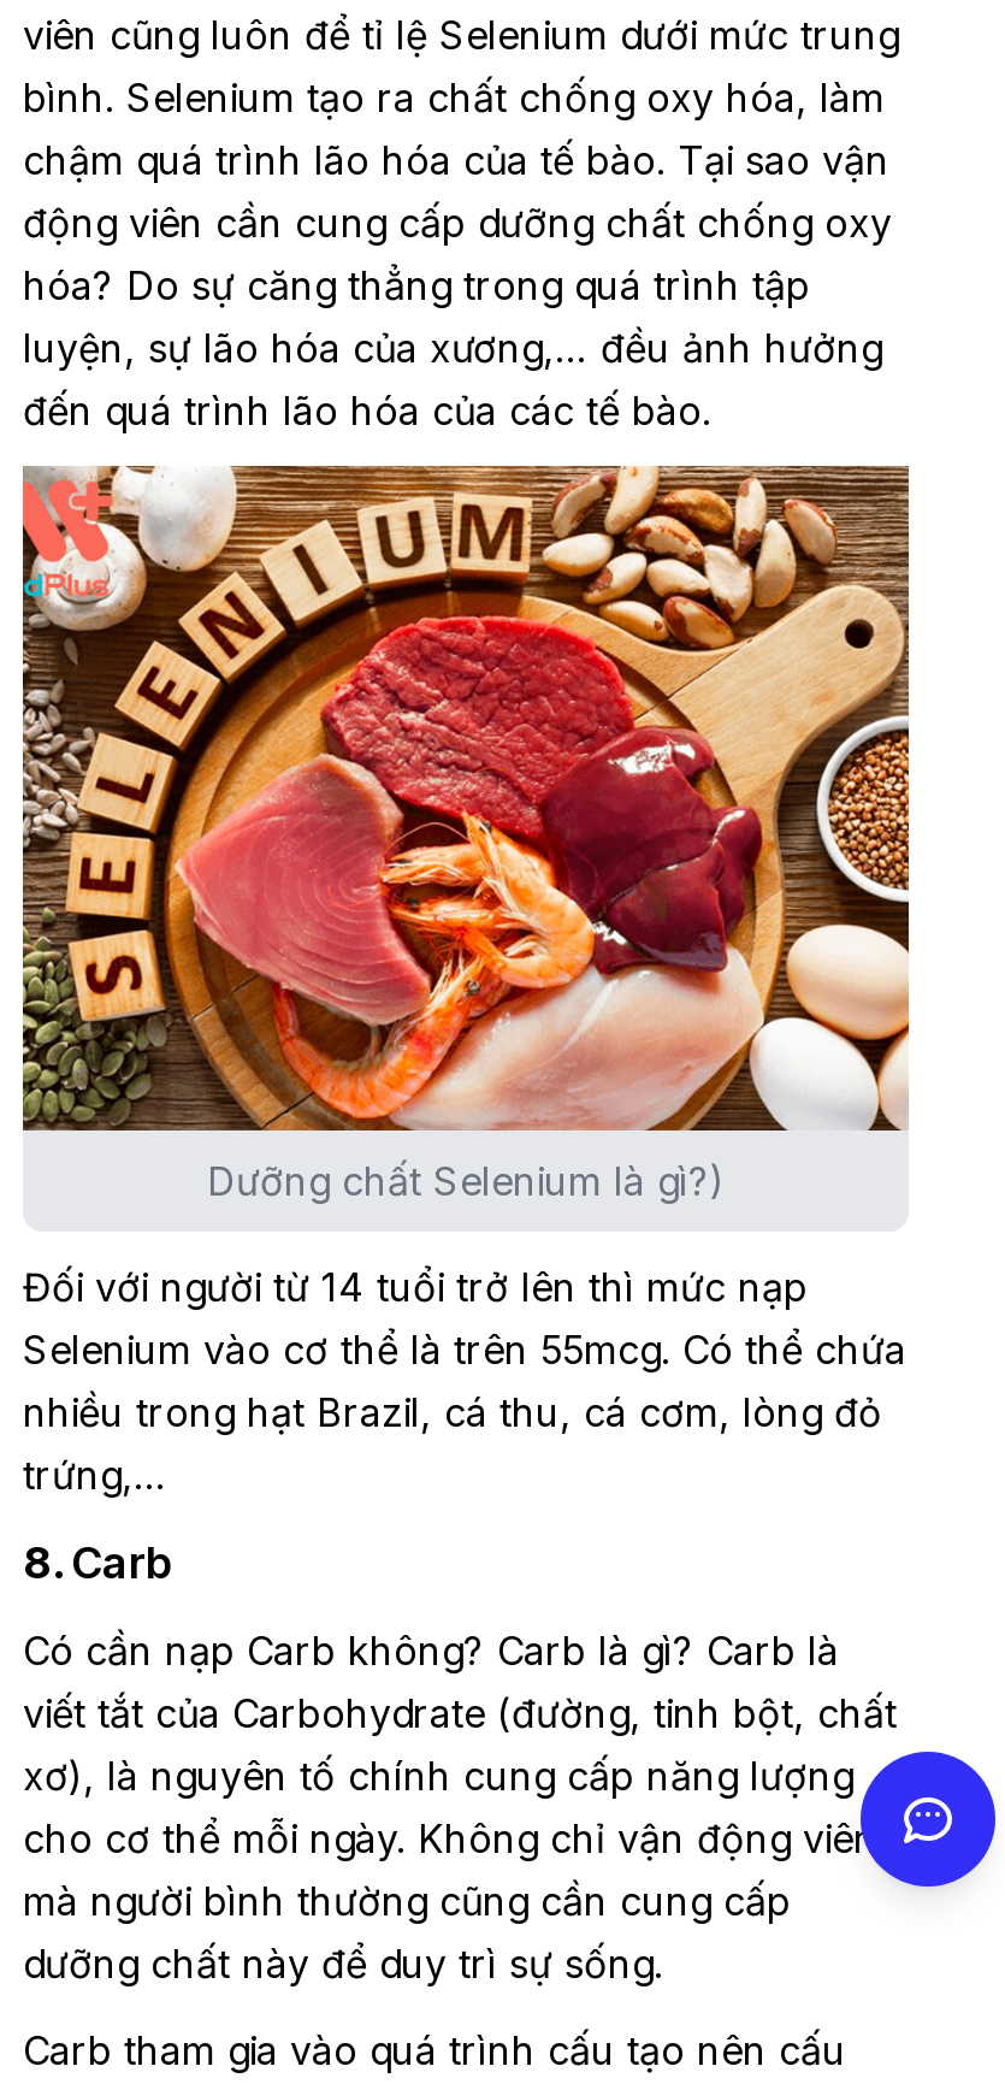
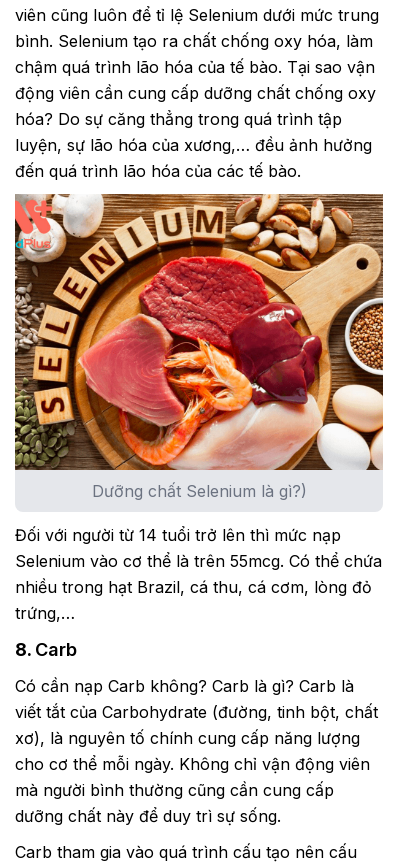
[858,1749,998,1891] [image] -> none

